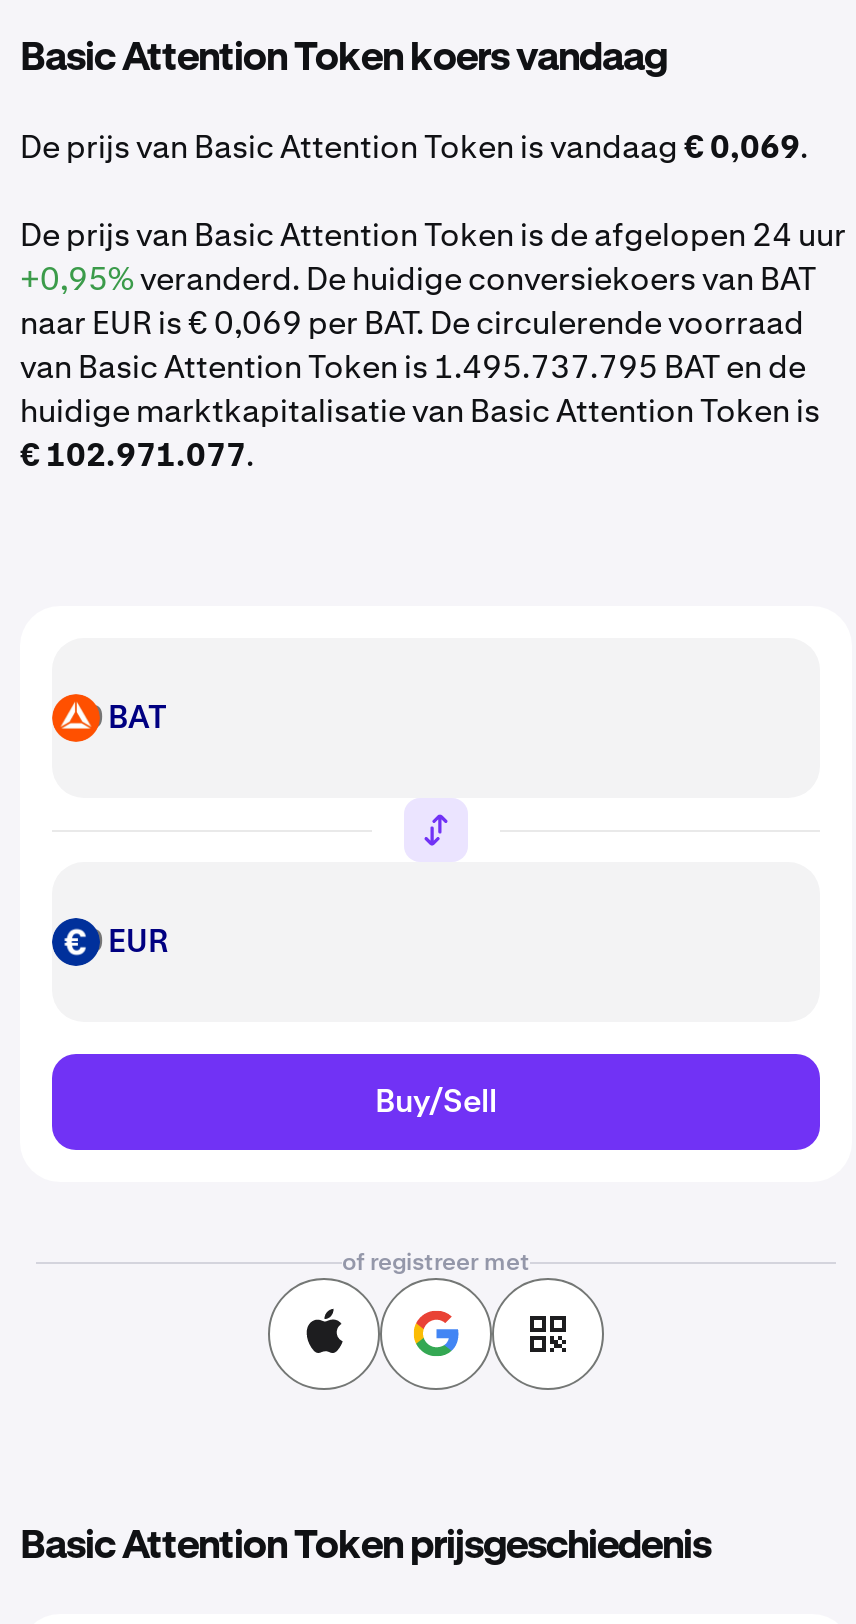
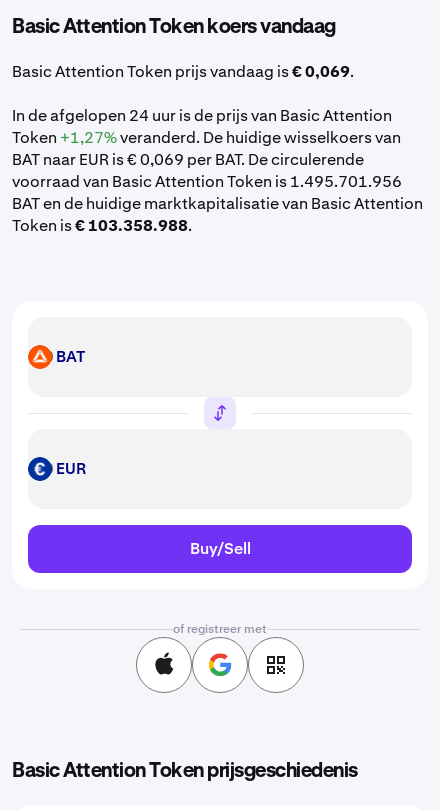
[20,126,808,168] De prijs van Basic Attention Token is vandaag € 0,069. -> [12,61,354,82] Basic Attention Token prijs vandaag is € 0,069.
[20,214,846,476] De prijs van Basic Attention Token is de afgelopen 24 uur | +0,95%veranderd. De huidige conversiekoers van BAT | naar EUR is € 0,069 per BAT. De circulerende voorraad | van Basic Attention Token is 1.495.737.795 BAT en de | huidige marktkapitalisatie van Basic Attention Token is | € 102.971.077. -> [12,105,423,236] In de afgelopen 24 uur is de prijs van Basic Attention | Token +1,27% veranderd. De huidige wisselkoers van | BAT naar EUR is € 0,069 per BAT. De circulerende | voorraad van Basic Attention Token is 1.495.701.956 | BAT en de huidige marktkapitalisatie van Basic Attention | Token is € 103.358.988.

